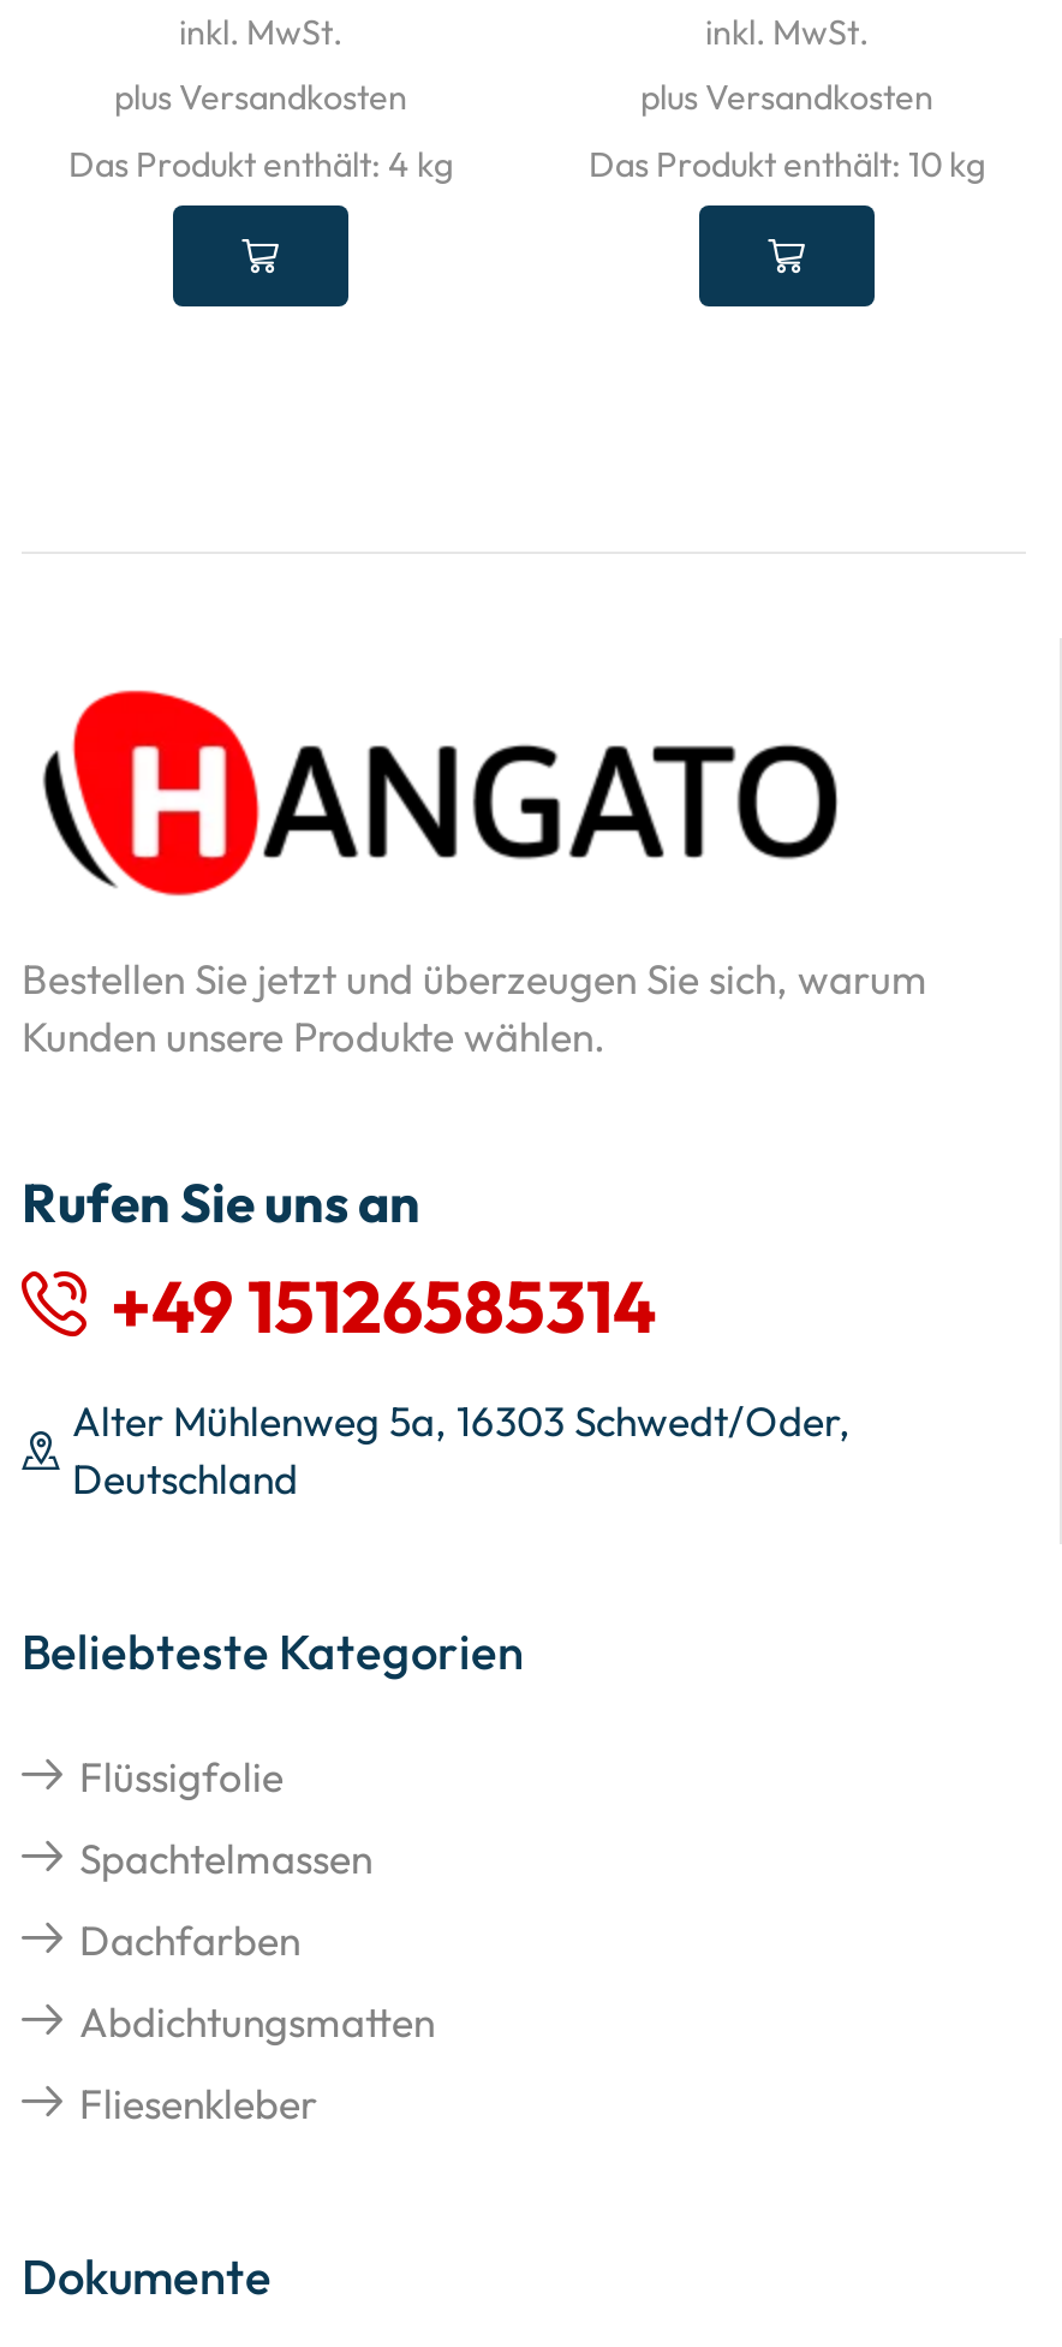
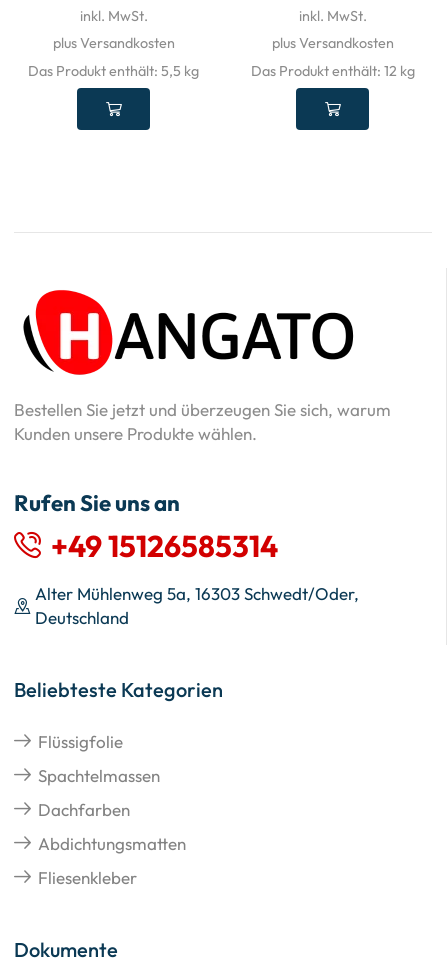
[68,143,453,186] Das Produkt enthält: 4 kg -> [28,62,199,80] Das Produkt enthält: 5,5 kg
[589,143,985,186] Das Produkt enthält: 10 kg -> [250,62,414,80] Das Produkt enthält: 12 kg

